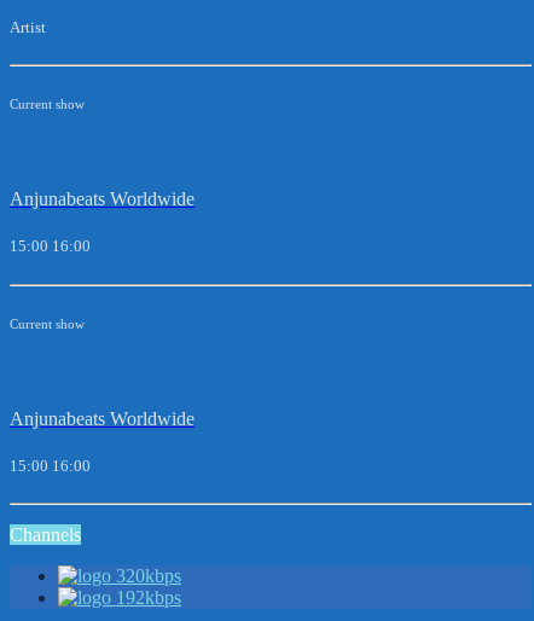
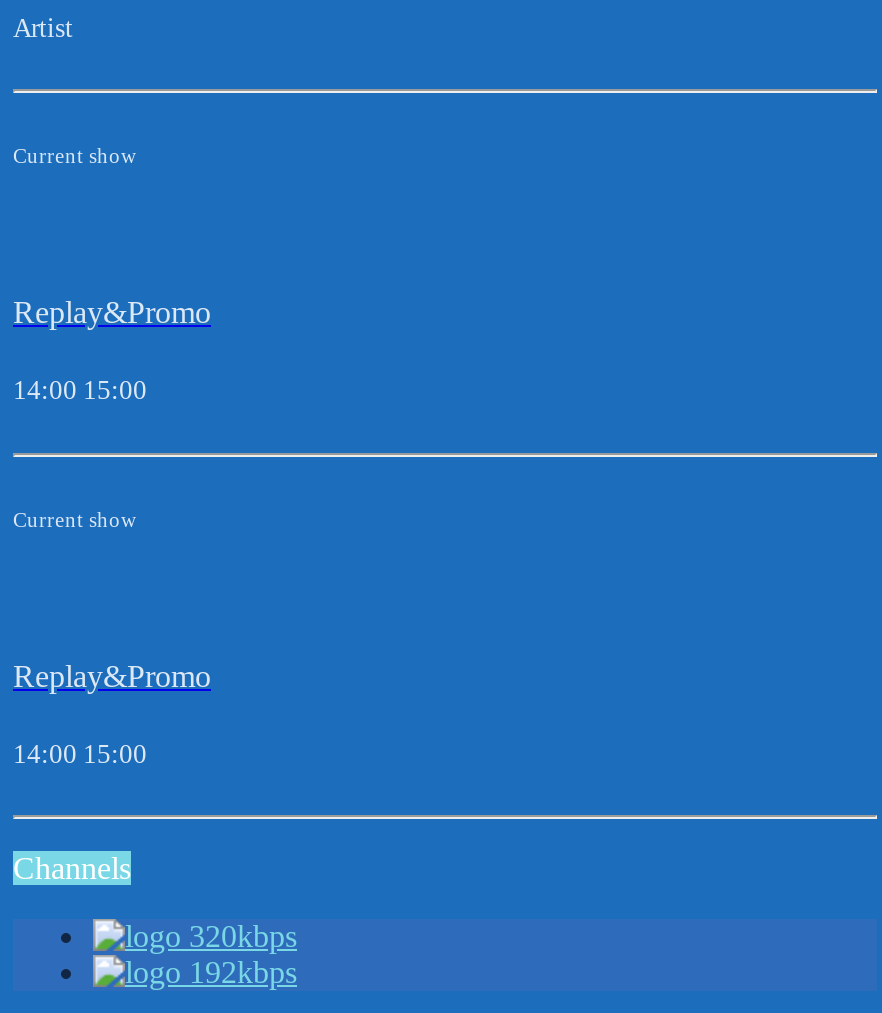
[10,189,195,209] Anjunabeats Worldwide -> [13,295,211,329] Replay&Promo
[10,237,91,255] 15:00 16:00 -> [13,376,147,406] 14:00 15:00
[10,408,195,429] Anjunabeats Worldwide -> [13,659,211,693] Replay&Promo
[10,457,91,475] 15:00 16:00 -> [13,739,147,769] 14:00 15:00

